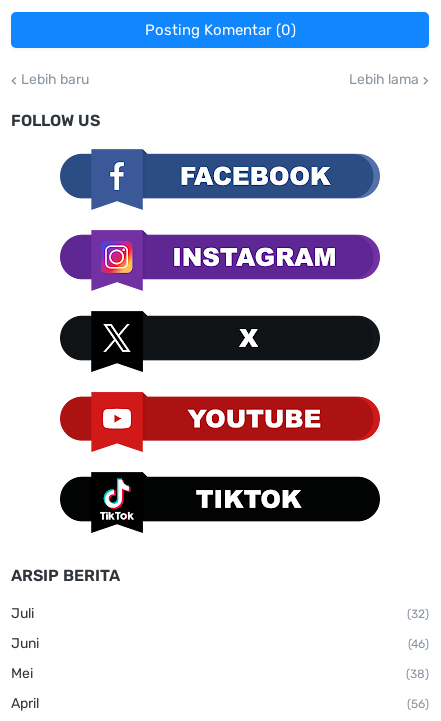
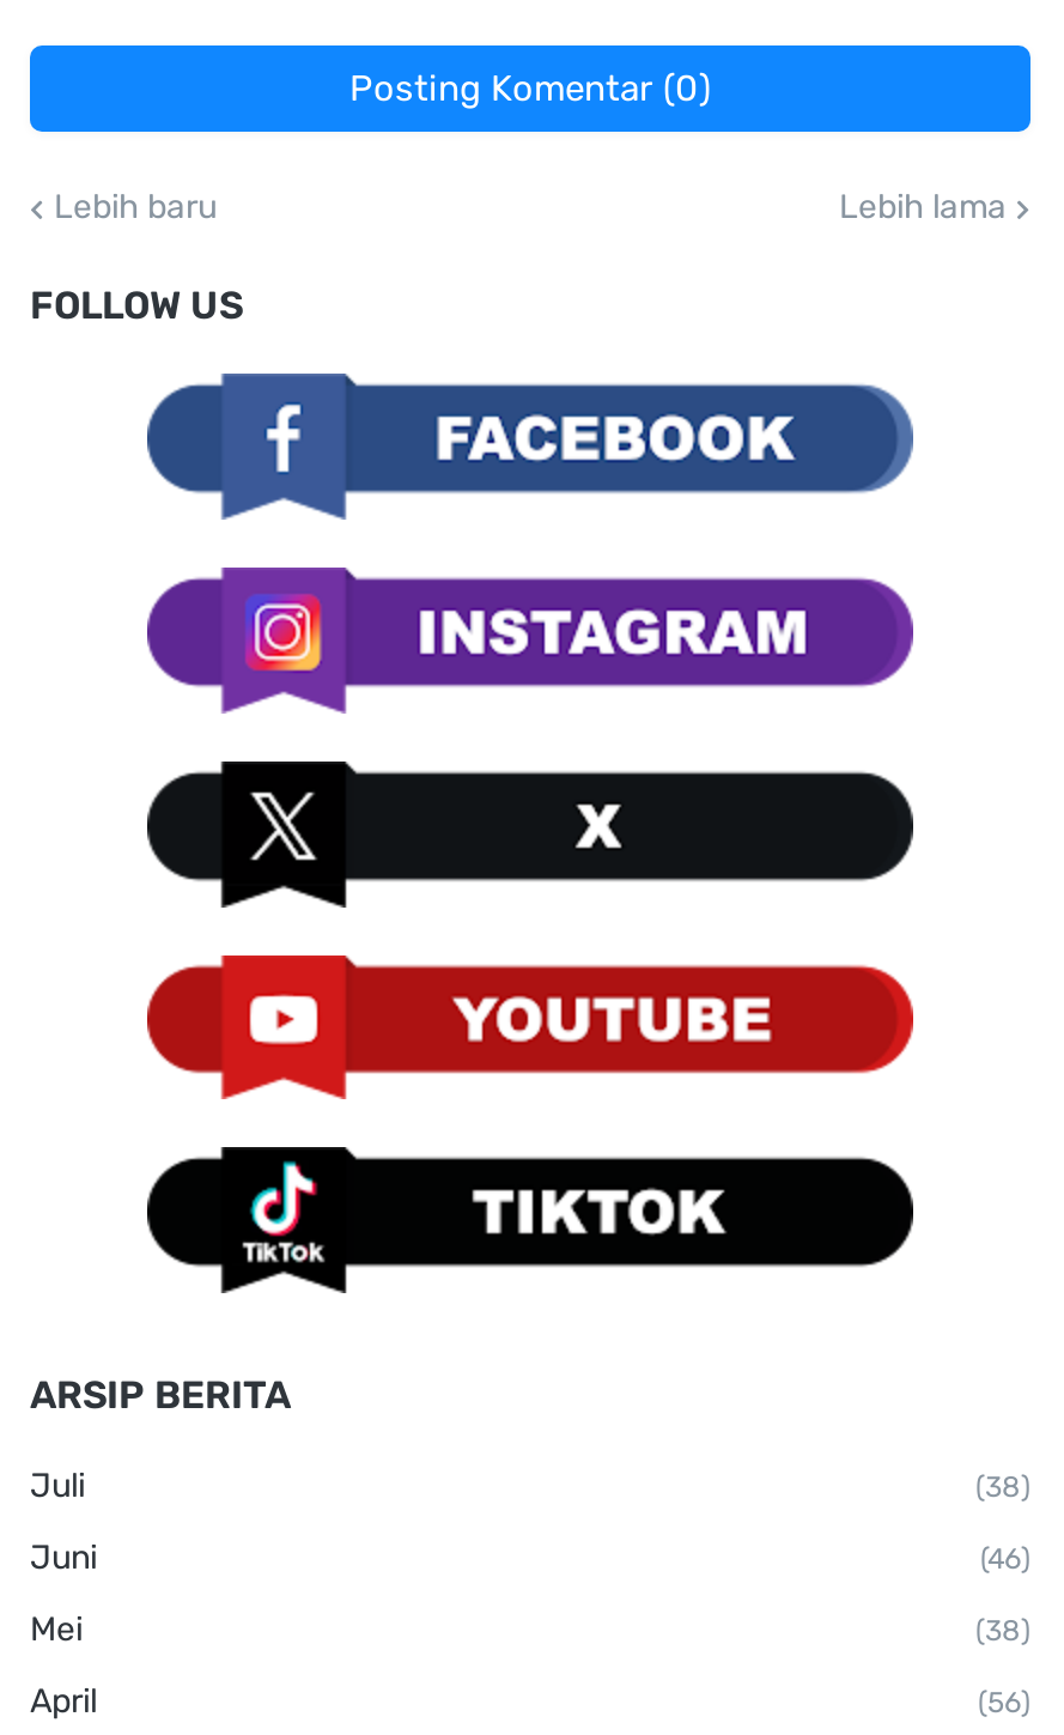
[407,607,429,621] (32) -> [975,1470,1030,1504] (38)

